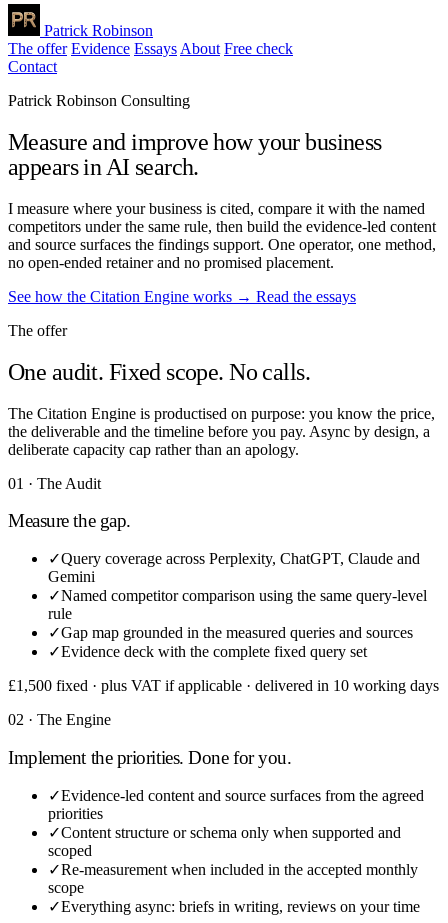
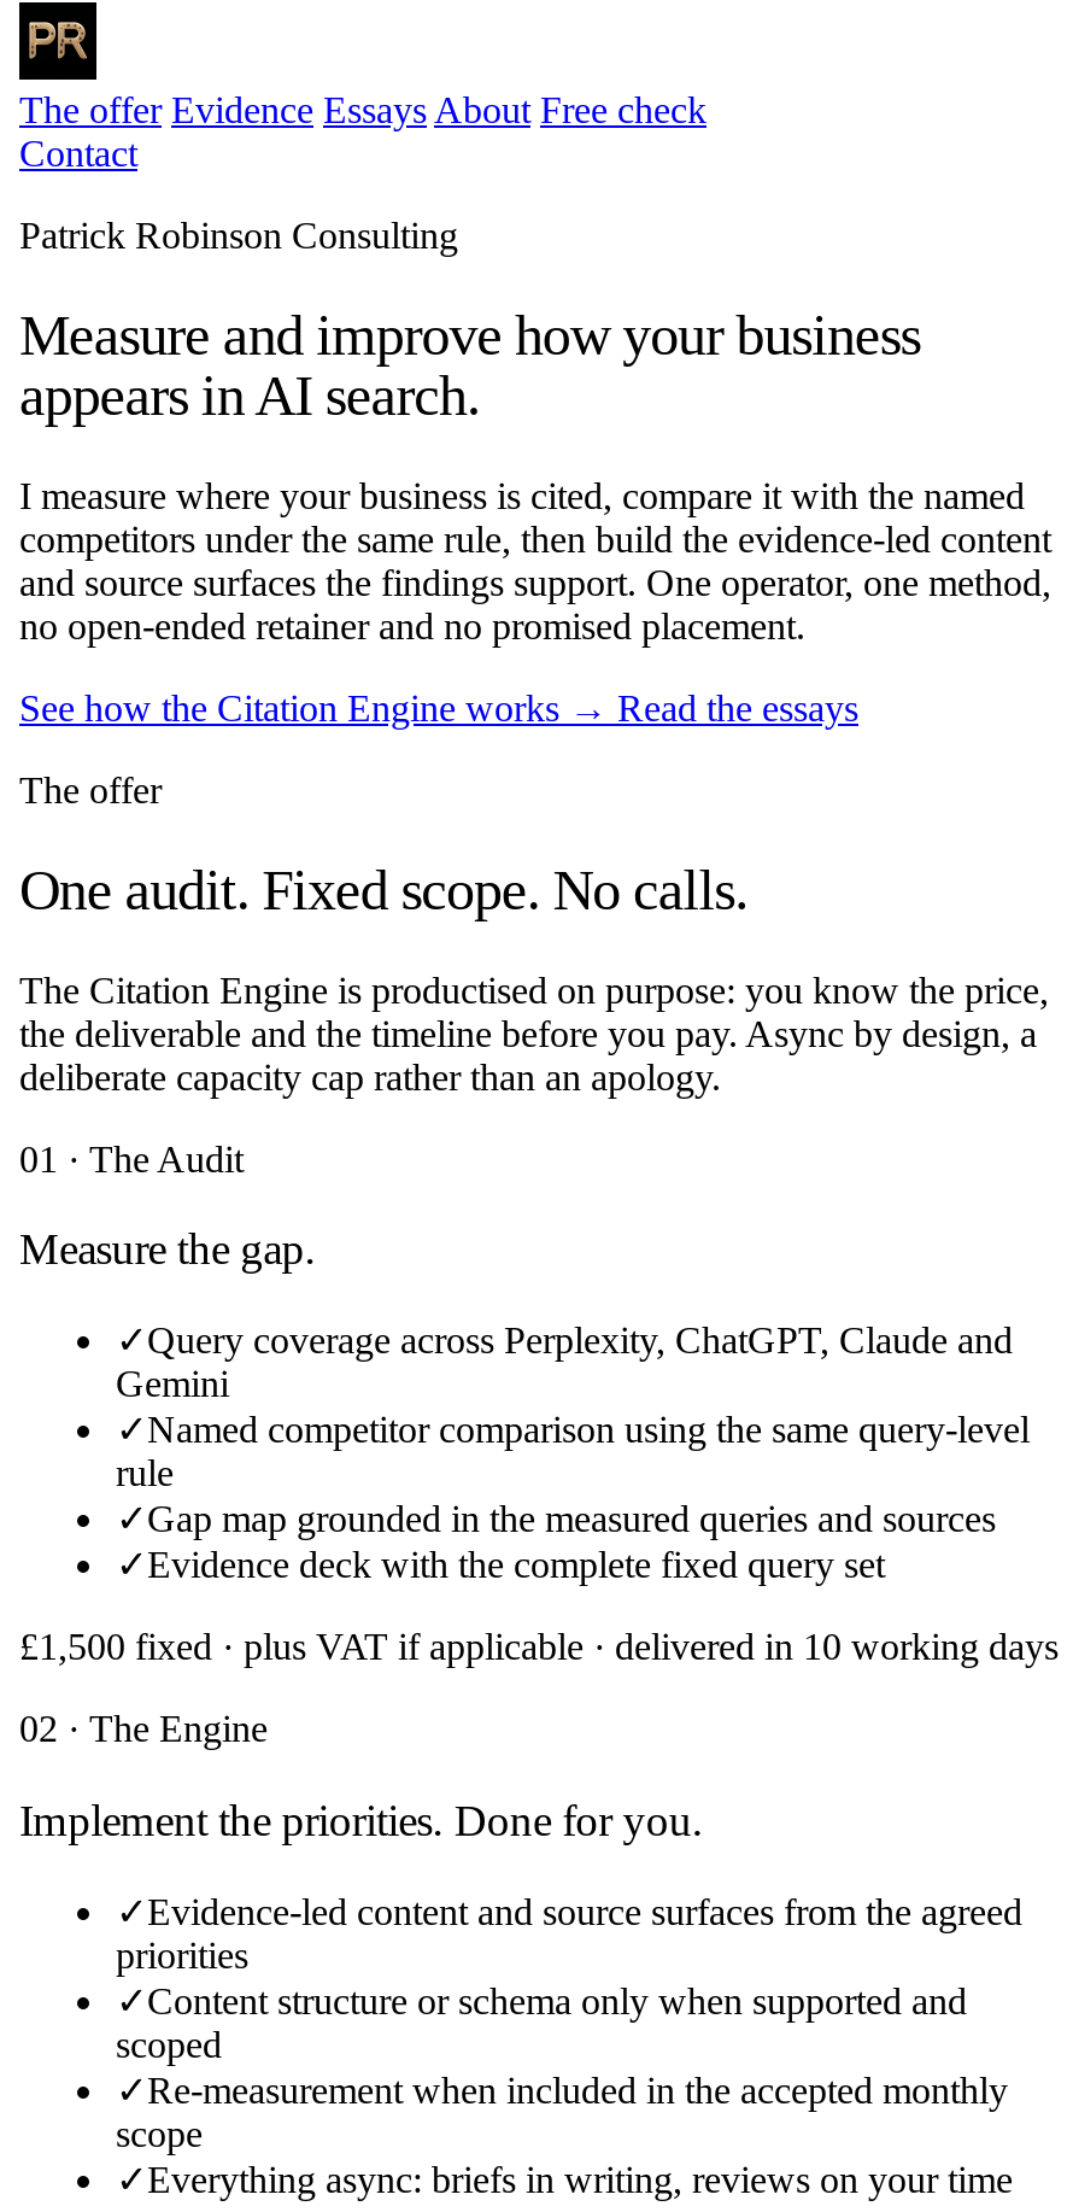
[44,22,153,39] Patrick Robinson -> none

